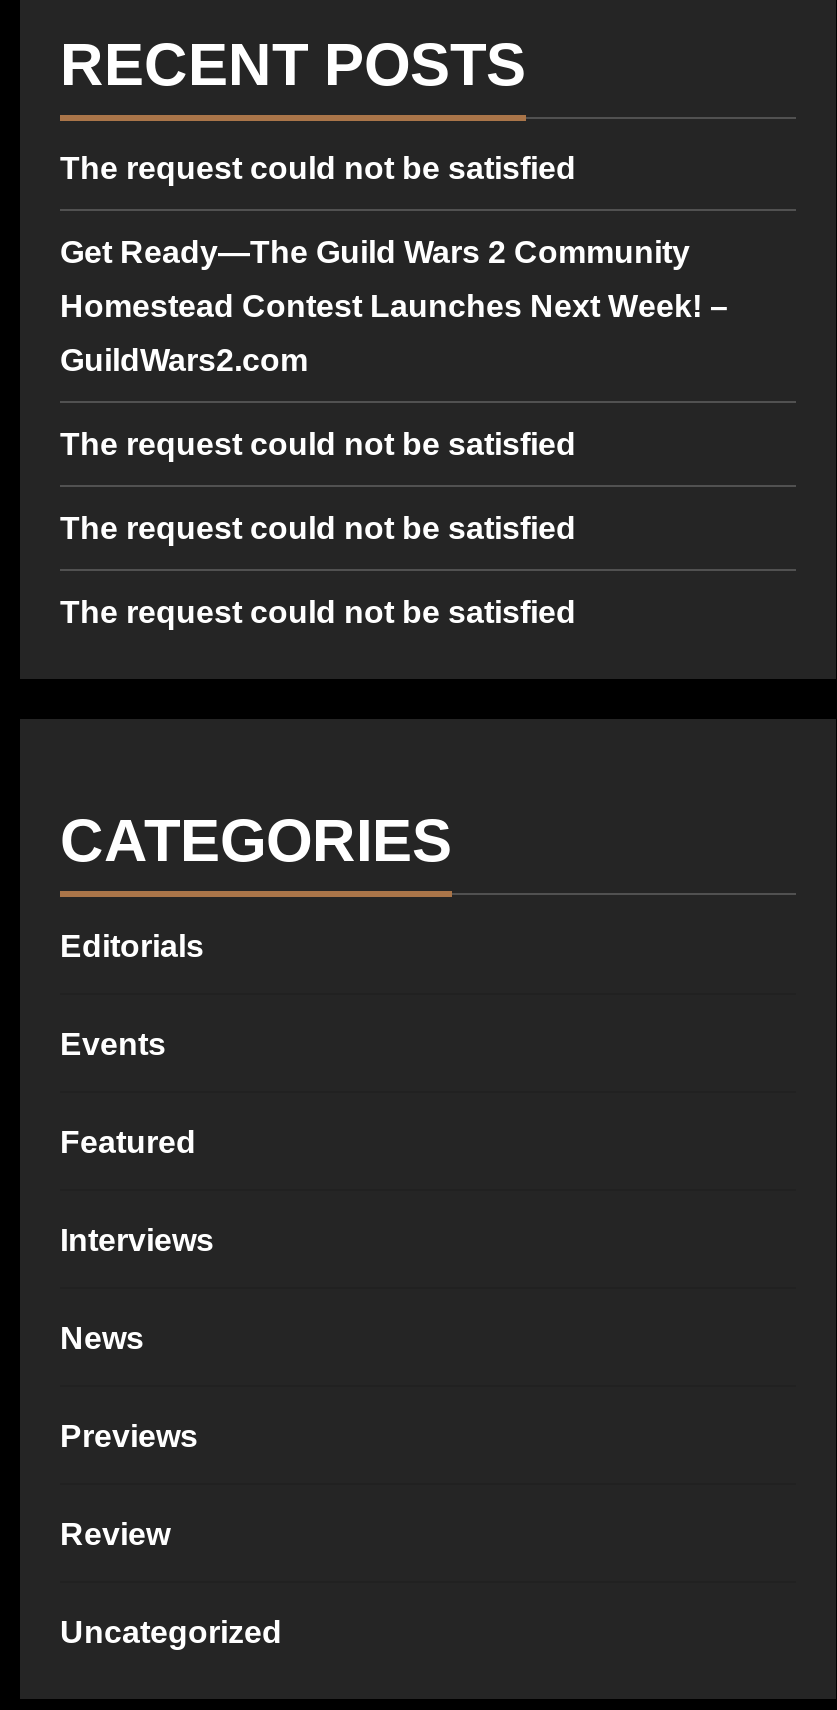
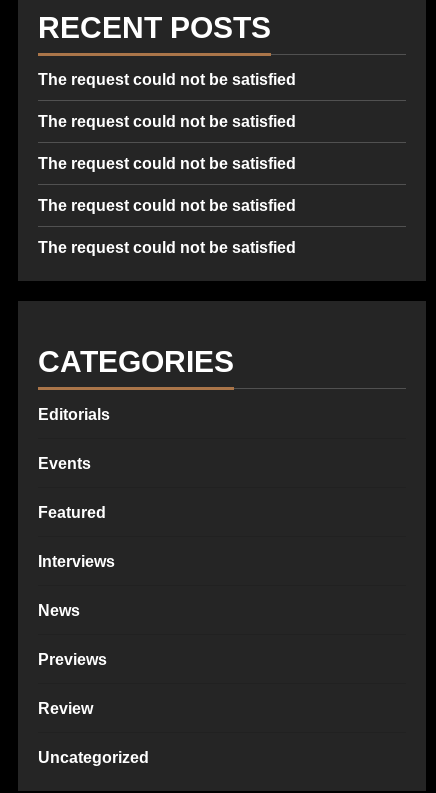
[60,236,728,378] Get Ready—The Guild Wars 2 Community | Homestead Contest Launches Next Week! – | GuildWars2.com -> [38,113,296,130] The request could not be satisfied

